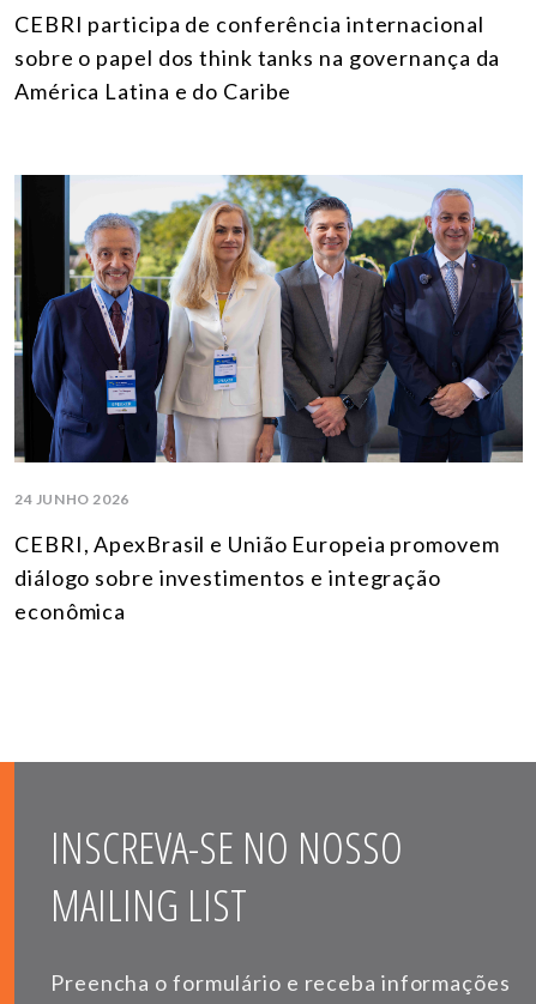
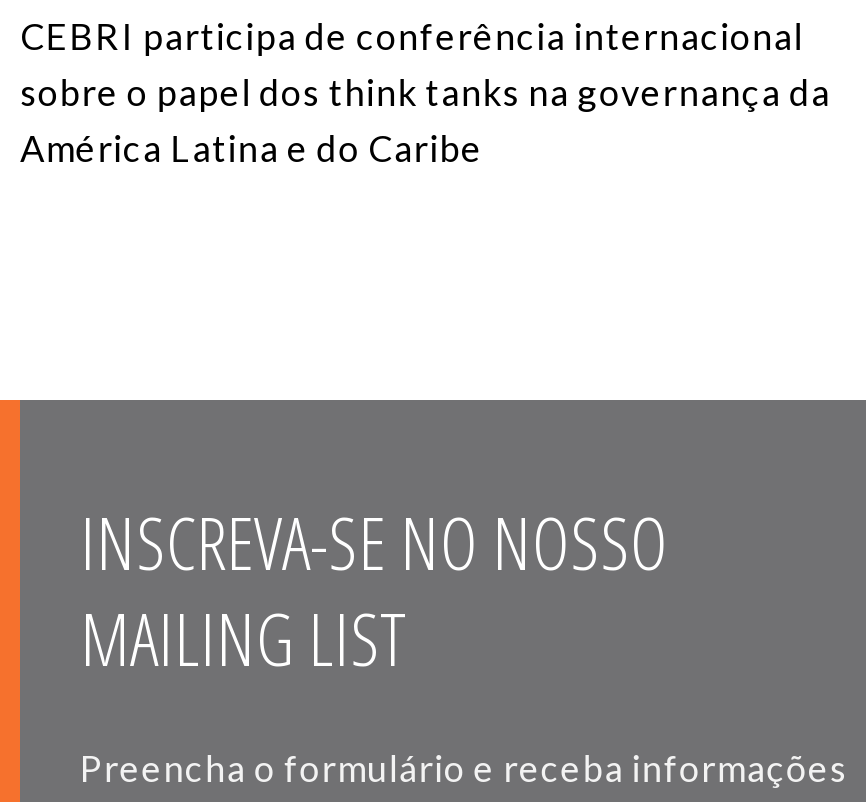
[13,174,524,624] [image] | 24 JUNHO 2026 | CEBRI, ApexBrasil e União Europeia promovem | diálogo sobre investimentos e integração | econômica -> none

